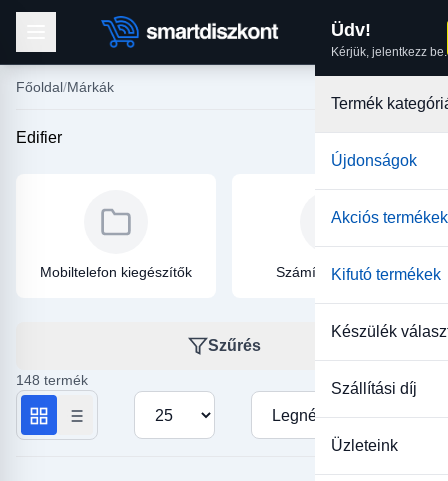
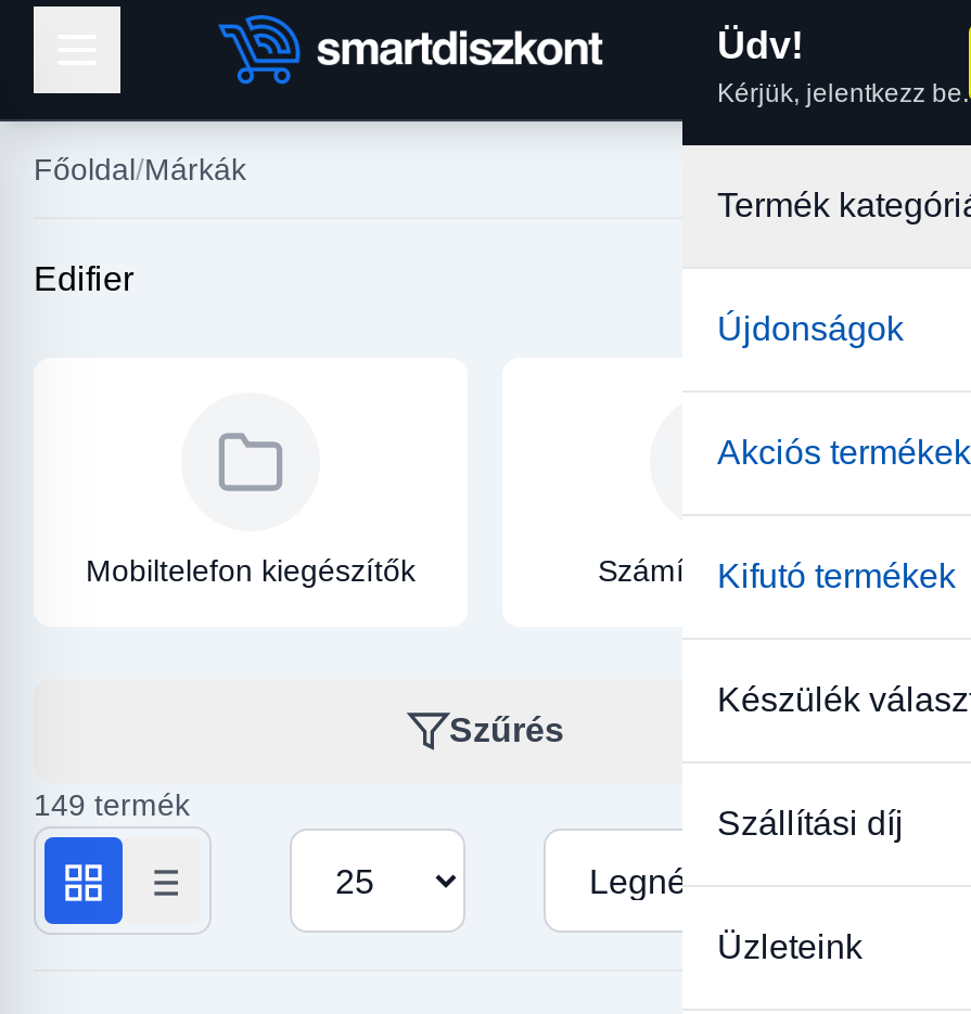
[16,372,88,388] 148 termék -> [34,787,190,822] 149 termék

